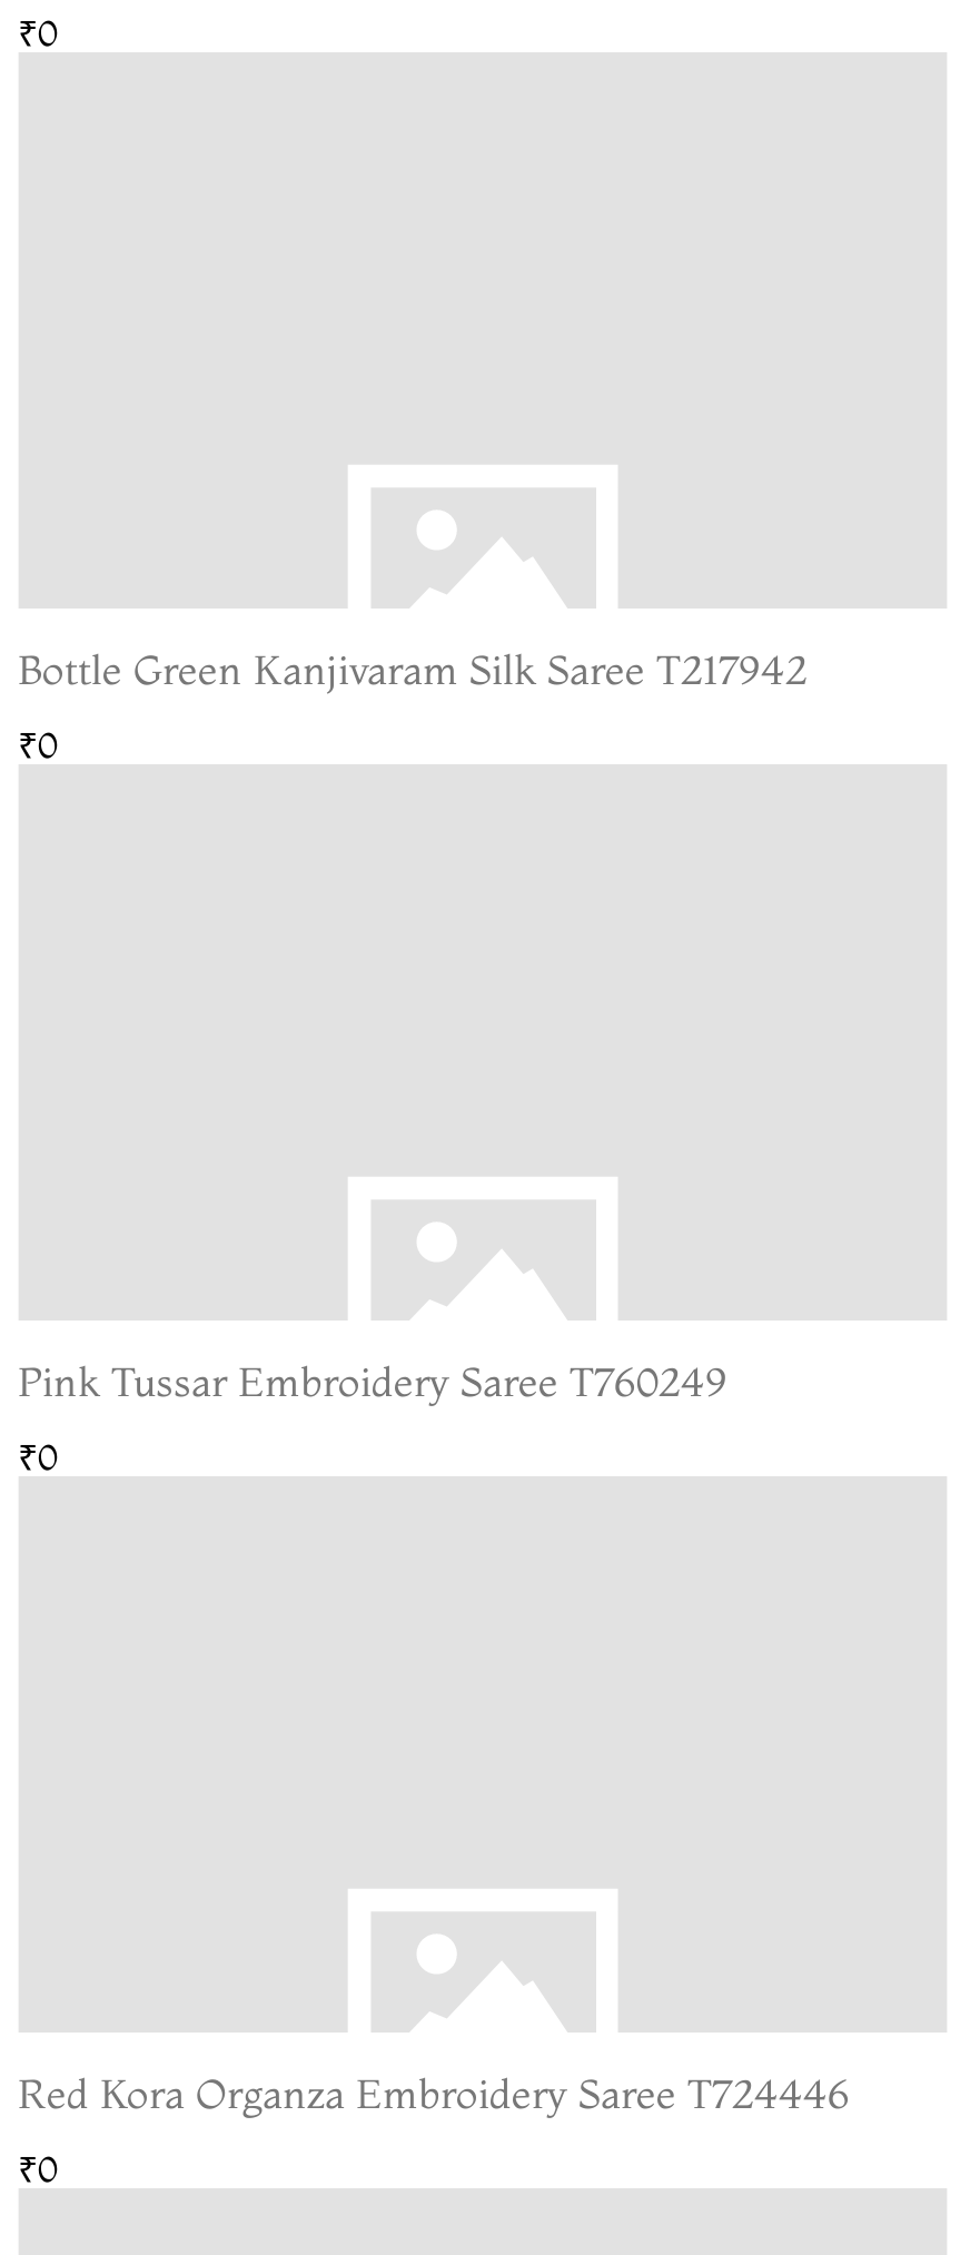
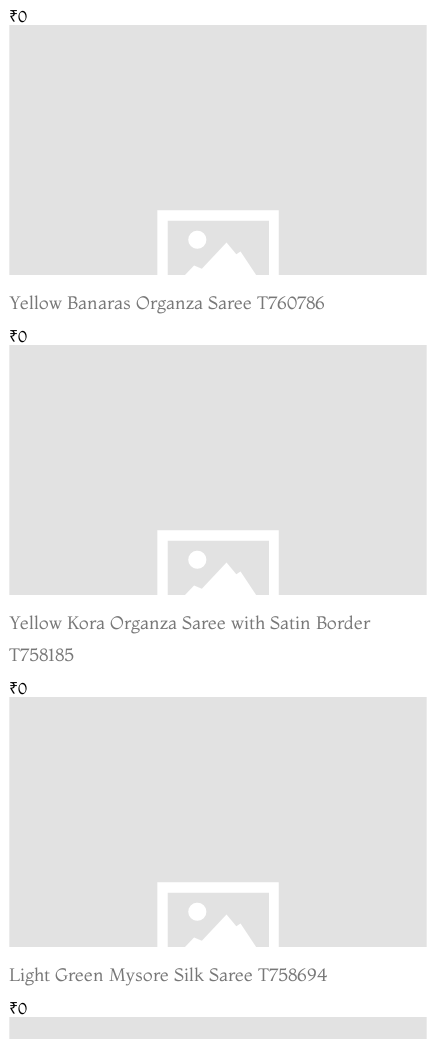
[18,644,808,695] Bottle Green Kanjivaram Silk Saree T217942 -> [9,291,325,314] Yellow Banaras Organza Saree T760786
[18,1356,727,1407] Pink Tussar Embroidery Saree T760249 -> [9,611,370,666] Yellow Kora Organza Saree with Satin Border | T758185
[18,2068,850,2119] Red Kora Organza Embroidery Saree T724446 -> [9,963,328,986] Light Green Mysore Silk Saree T758694

